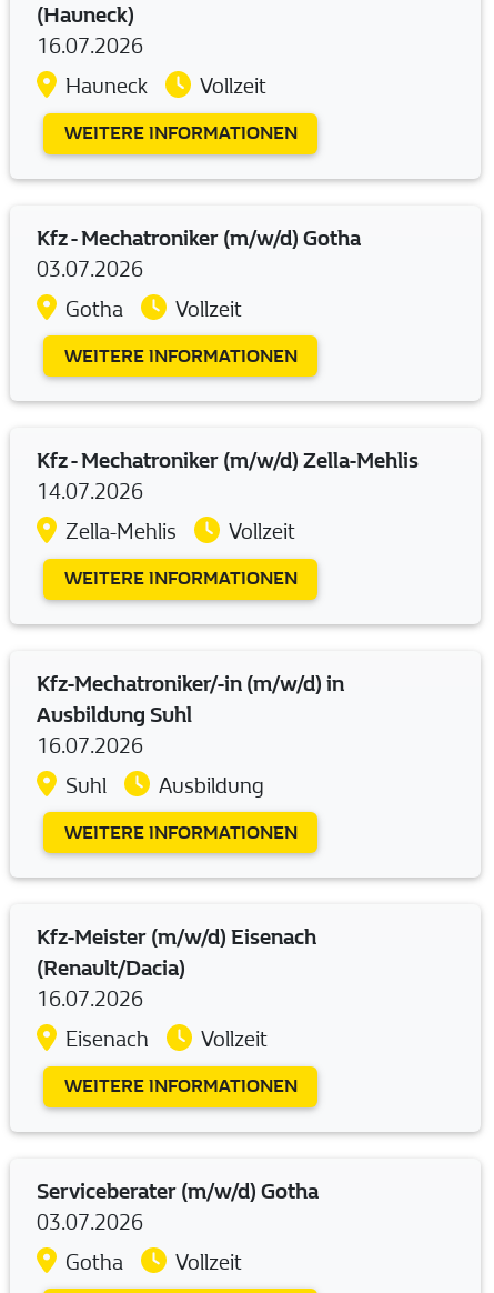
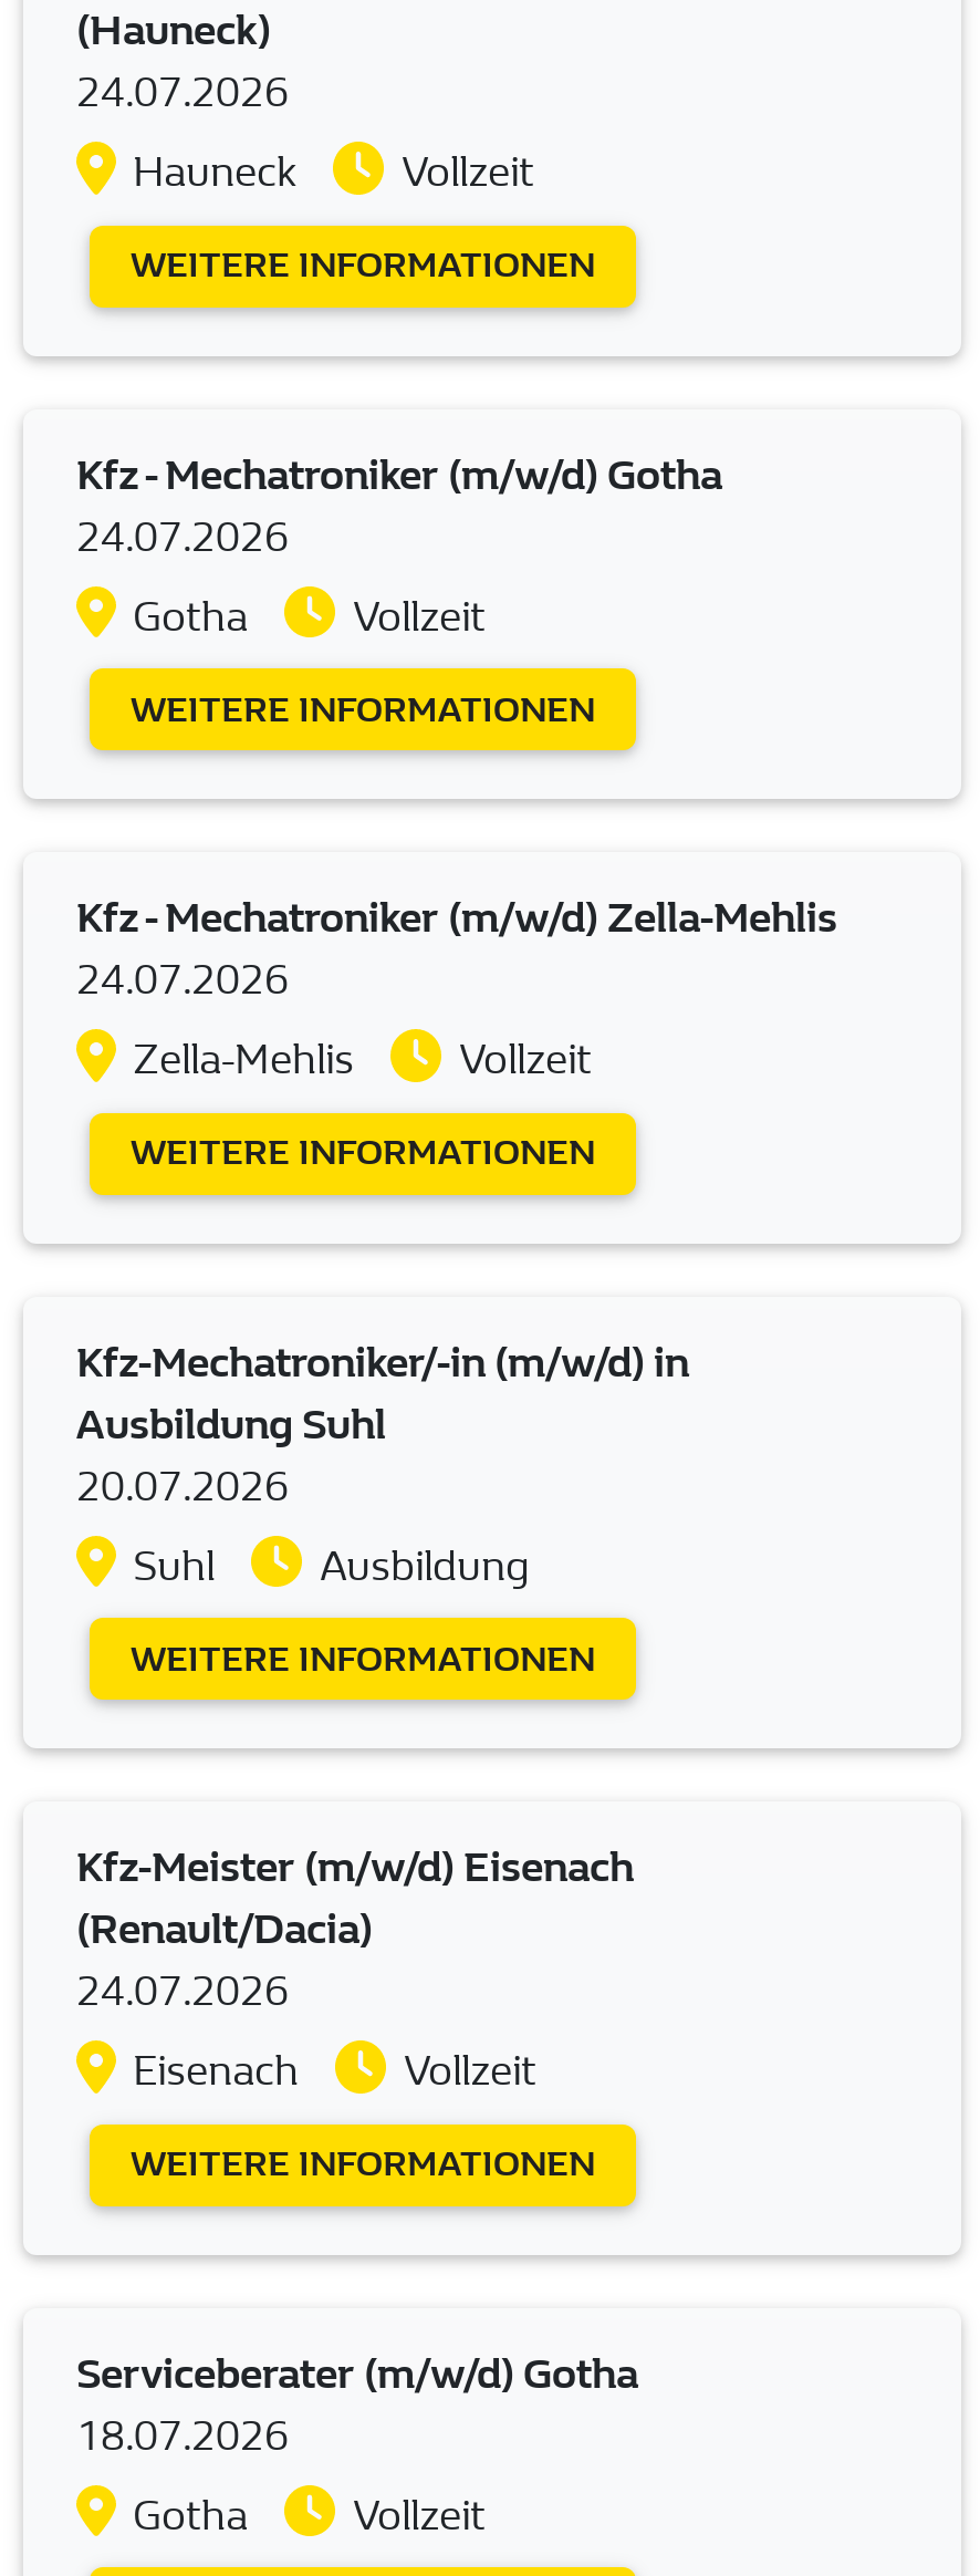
[37,35,143,59] 16.07.2026 -> [76,69,289,118] 24.07.2026
[37,258,143,282] 03.07.2026 -> [76,513,289,562] 24.07.2026
[37,480,143,505] 14.07.2026 -> [76,957,289,1005] 24.07.2026
[37,734,143,758] 16.07.2026 -> [76,1462,289,1511] 20.07.2026
[37,988,143,1012] 16.07.2026 -> [76,1968,289,2017] 24.07.2026
[37,1211,143,1235] 03.07.2026 -> [76,2412,289,2460] 18.07.2026

